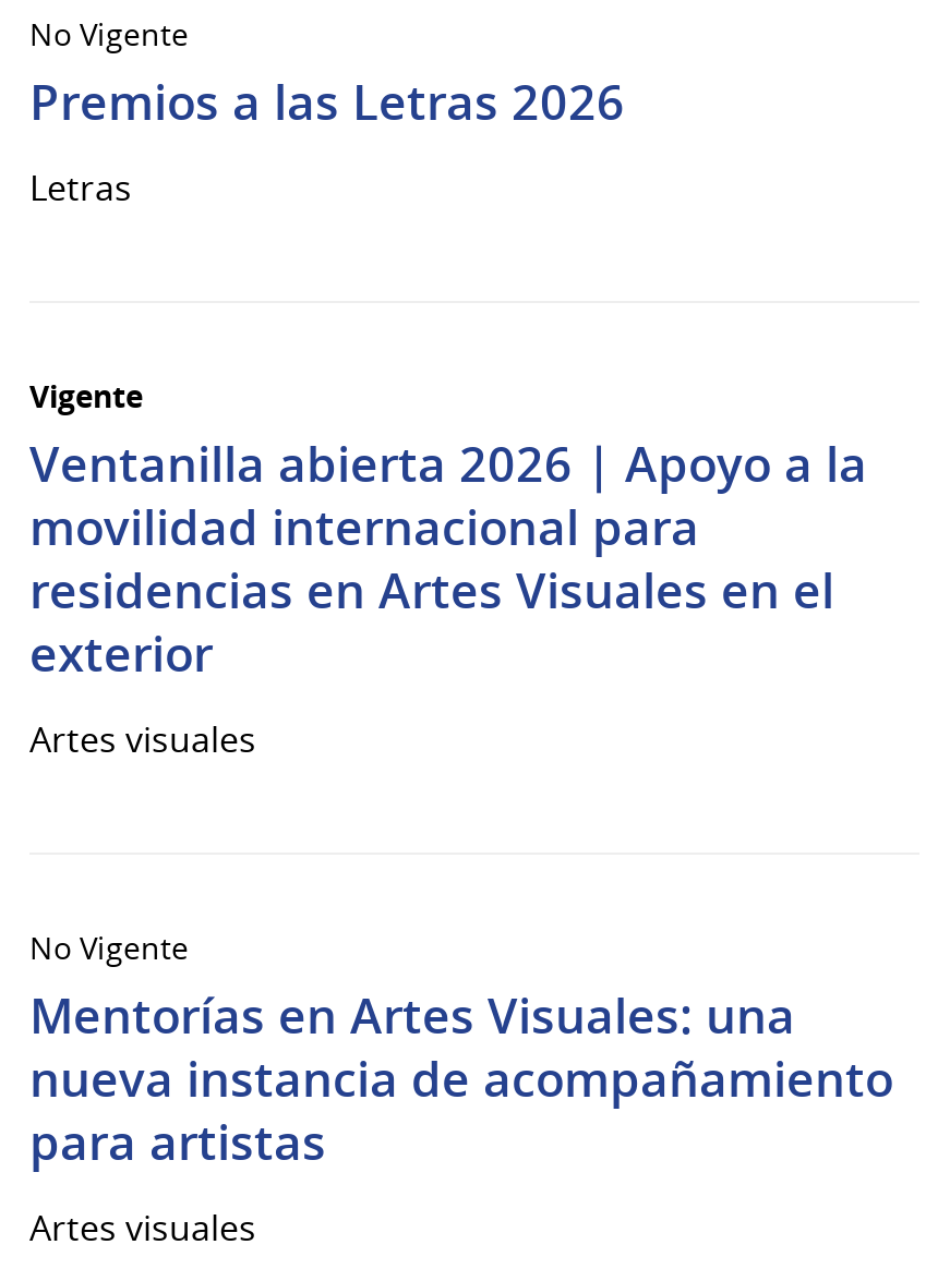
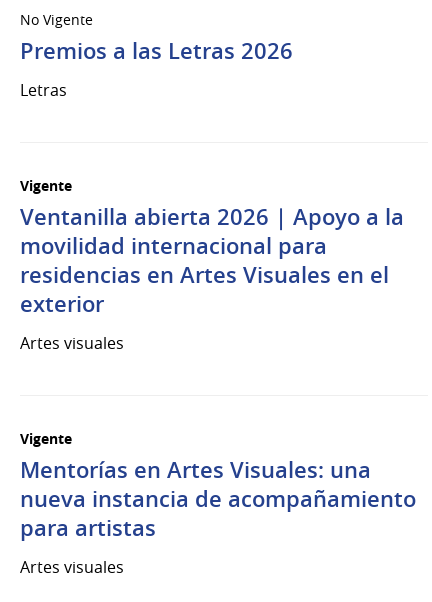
[29,926,189,967] No Vigente -> [20,428,72,447] Vigente

